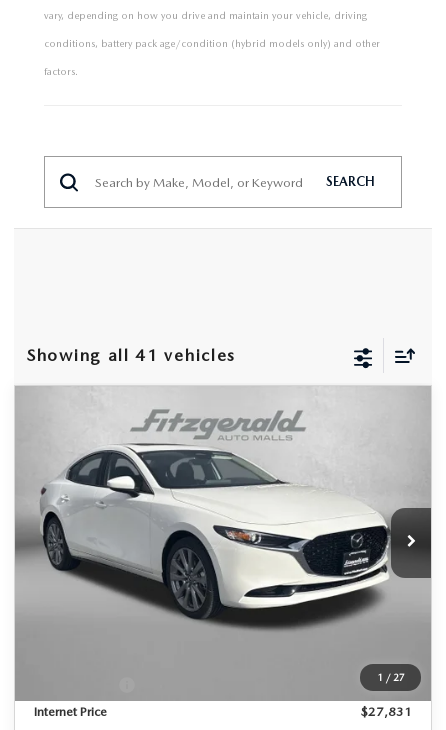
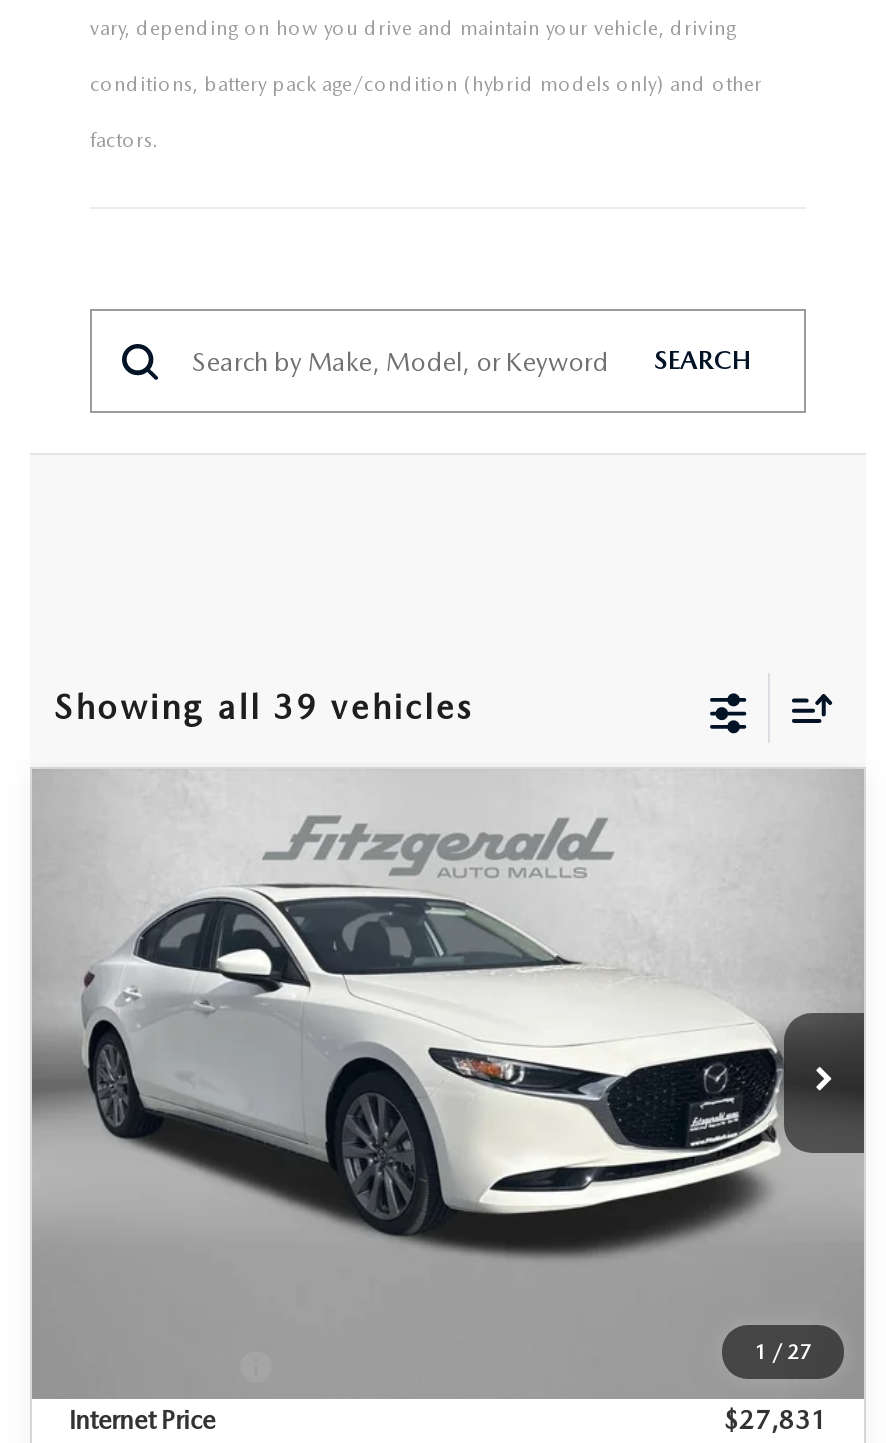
[26,345,236,365] Showing all 41 vehicles -> [54,687,474,727] Showing all 39 vehicles

